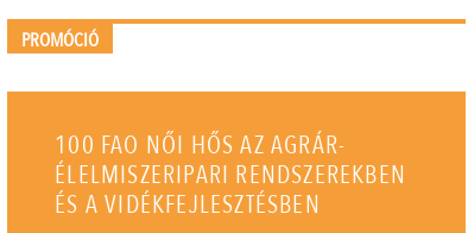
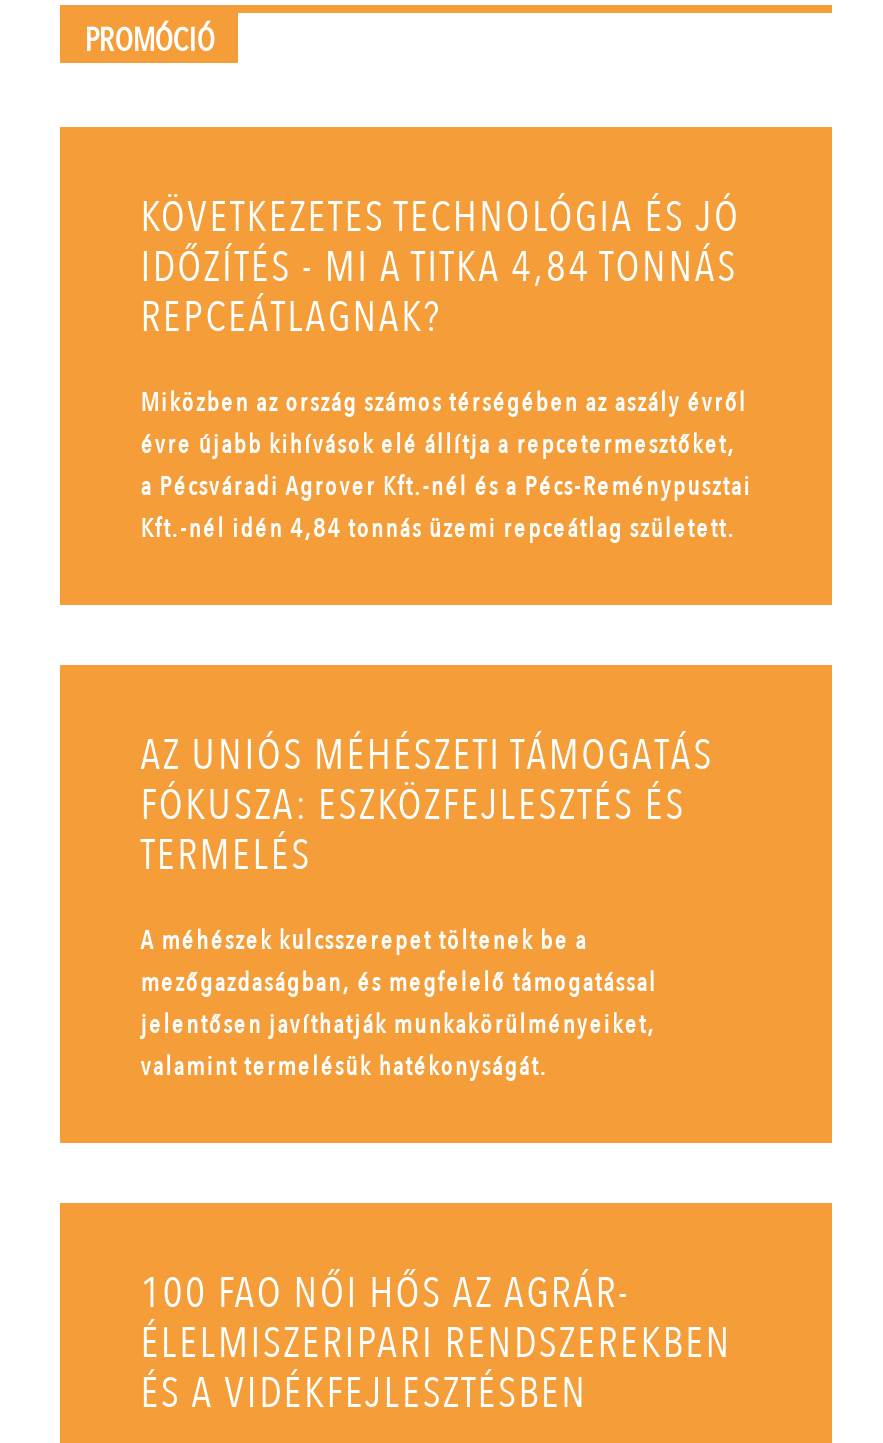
none -> [140,189,752,547] KÖVETKEZETES TECHNOLÓGIA ÉS JÓ | IDŐZÍTÉS - MI A TITKA 4,84 TONNÁS | REPCEÁTLAGNAK? | Miközben az ország számos térségében az aszály évről | évre újabb kihívások elé állítja a repcetermesztőket, | a Pécsváradi Agrover Kft.-nél és a Pécs-Reménypusztai | Kft.-nél idén 4,84 tonnás üzemi repceátlag született.
none -> [140,727,714,1085] AZ UNIÓS MÉHÉSZETI TÁMOGATÁS | FÓKUSZA: ESZKÖZFEJLESZTÉS ÉS | TERMELÉS | A méhészek kulcsszerepet töltenek be a | mezőgazdaságban, és megfelelő támogatással | jelentősen javíthatják munkakörülményeiket, | valamint termelésük hatékonyságát.

